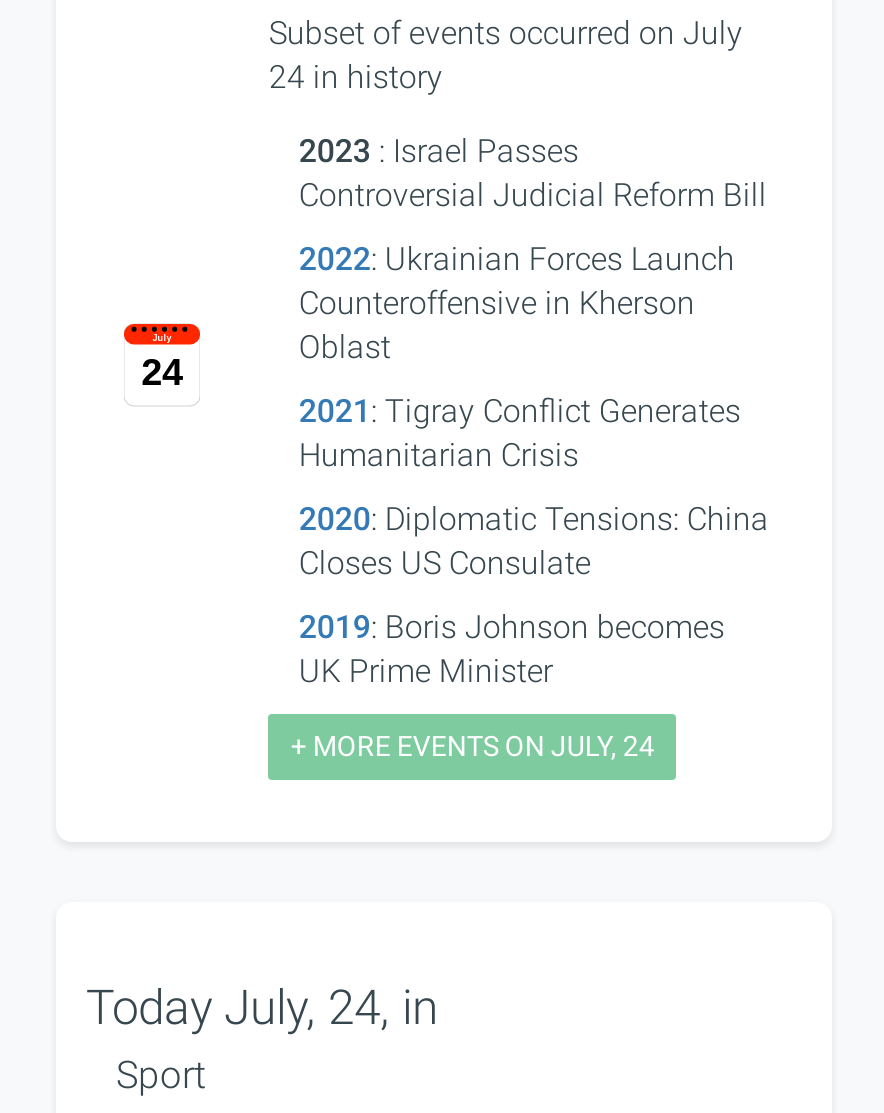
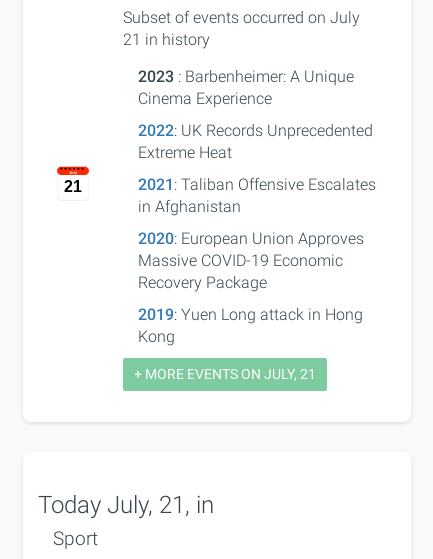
[269,58,443,96] 24 in history -> [123,30,210,49] 21 in history
[299,132,767,214] 2023: Israel Passes | Controversial Judicial Reform Bill -> [138,67,354,108] 2023: Barbenheimer: A Unique | Cinema Experience
[299,240,735,366] 2022: Ukrainian Forces Launch | Counteroffensive in Kherson | Oblast -> [138,121,373,162] 2022: UK Records Unprecedented | Extreme Heat
[141,351,183,394] 24 -> [64,178,82,195] 21
[299,392,741,474] 2021: Tigray Conflict Generates | Humanitarian Crisis -> [138,175,376,216] 2021: Taliban Offensive Escalates | in Afghanistan
[299,500,769,582] 2020: Diplomatic Tensions: China | Closes US Consulate -> [138,229,364,292] 2020: European Union Approves | Massive COVID-19 Economic | Recovery Package
[299,608,725,690] 2019: Boris Johnson becomes | UK Prime Minister -> [138,305,363,346] 2019: Yuen Long attack in Hong | Kong
[291,730,655,762] + MORE EVENTS ON JULY, 24 -> [134,366,316,382] + MORE EVENTS ON JULY, 21
[86,980,438,1036] Today July, 24, in -> [38,491,214,519] Today July, 21, in

